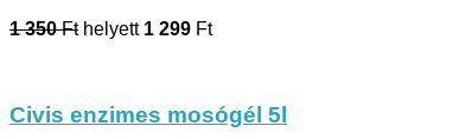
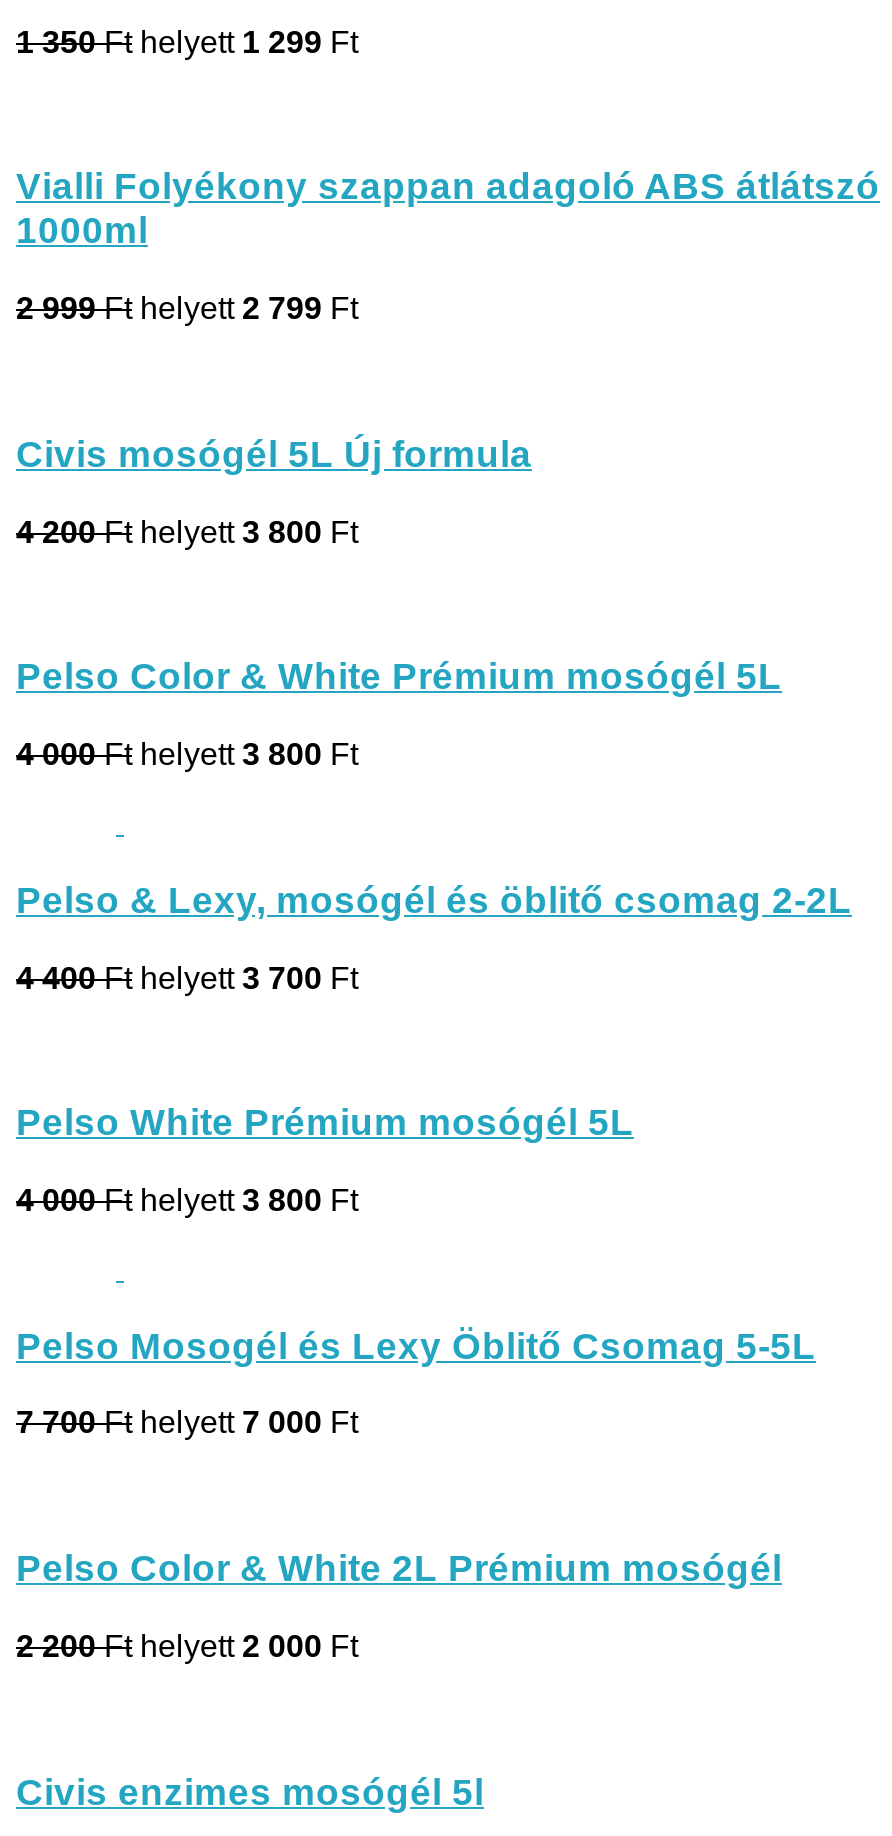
none -> [16,166,880,326] Vialli Folyékony szappan adagoló ABS átlátszó | 1000ml | 2 999 Ft helyett 2 799 Ft
none -> [16,433,532,549] Civis mosógél 5L Új formula | 4 200 Ft helyett 3 800 Ft
none -> [16,656,782,771] Pelso Color & White Prémium mosógél 5L | 4 000 Ft helyett 3 800 Ft
none -> [16,879,852,994] Pelso & Lexy, mosógél és öblitő csomag 2-2L | 4 400 Ft helyett 3 700 Ft
none -> [16,1102,634,1217] Pelso White Prémium mosógél 5L | 4 000 Ft helyett 3 800 Ft
none -> [16,1325,816,1440] Pelso Mosogél és Lexy Öblitő Csomag 5-5L | 7 700 Ft helyett 7 000 Ft
none -> [16,1547,782,1663] Pelso Color & White 2L Prémium mosógél | 2 200 Ft helyett 2 000 Ft

